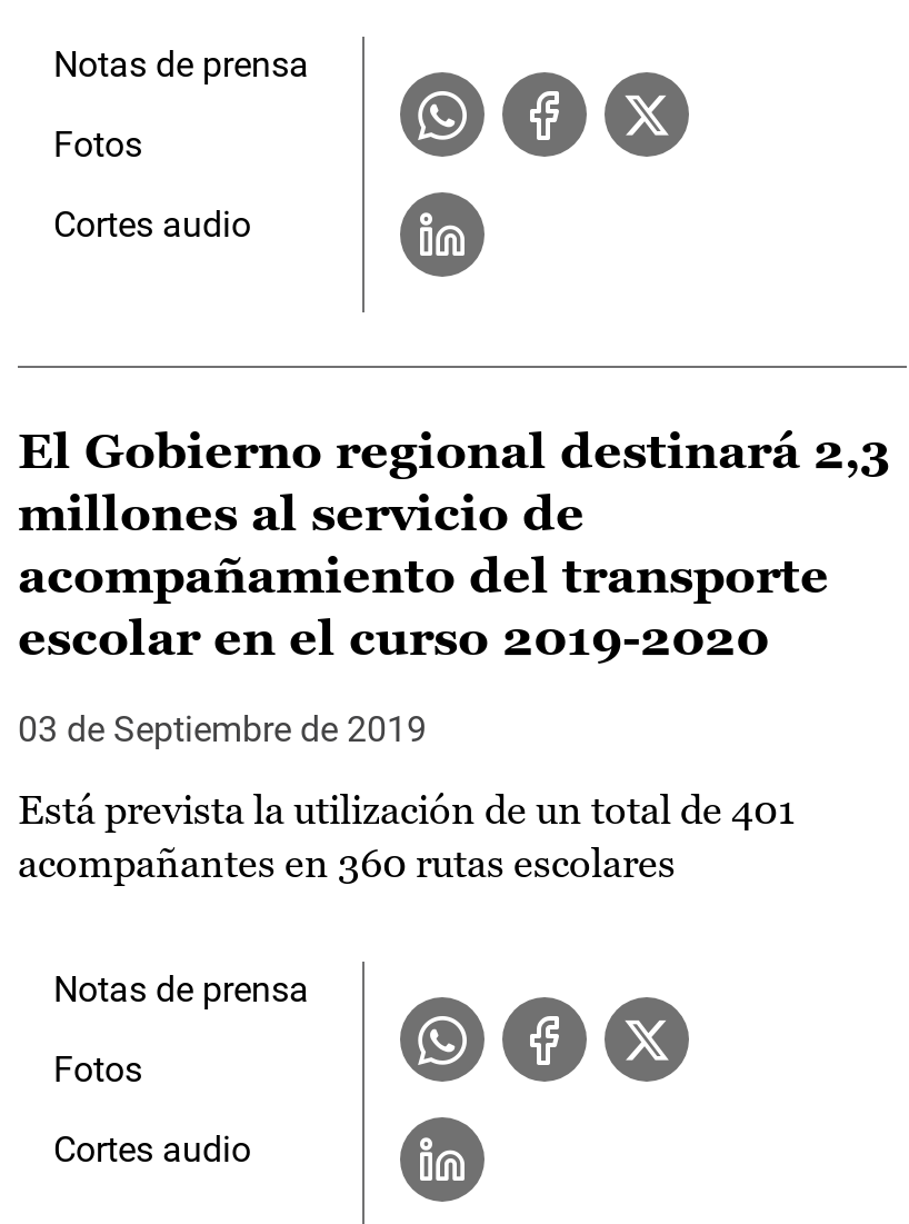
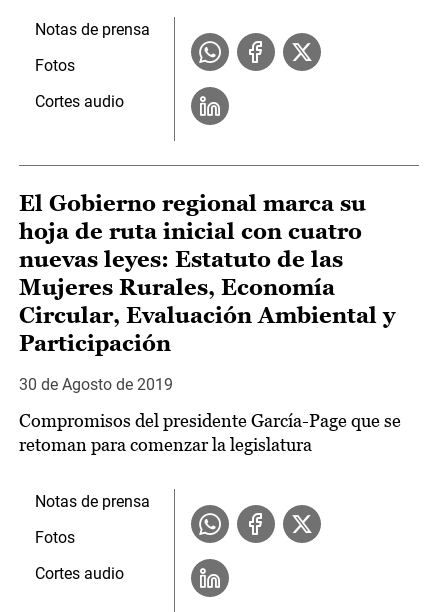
[18,424,891,666] El Gobierno regional destinará 2,3 | millones al servicio de | acompañamiento del transporte | escolar en el curso 2019-2020 -> [19,191,395,356] El Gobierno regional marca su | hoja de ruta inicial con cuatro | nuevas leyes: Estatuto de las | Mujeres Rurales, Economía | Circular, Evaluación Ambiental y | Participación
[18,708,427,751] 03 de Septiembre de 2019 -> [19,375,173,394] 30 de Agosto de 2019
[18,786,796,886] Está prevista la utilización de un total de 401 | acompañantes en 360 rutas escolares -> [19,410,401,455] Compromisos del presidente García-Page que se | retoman para comenzar la legislatura

